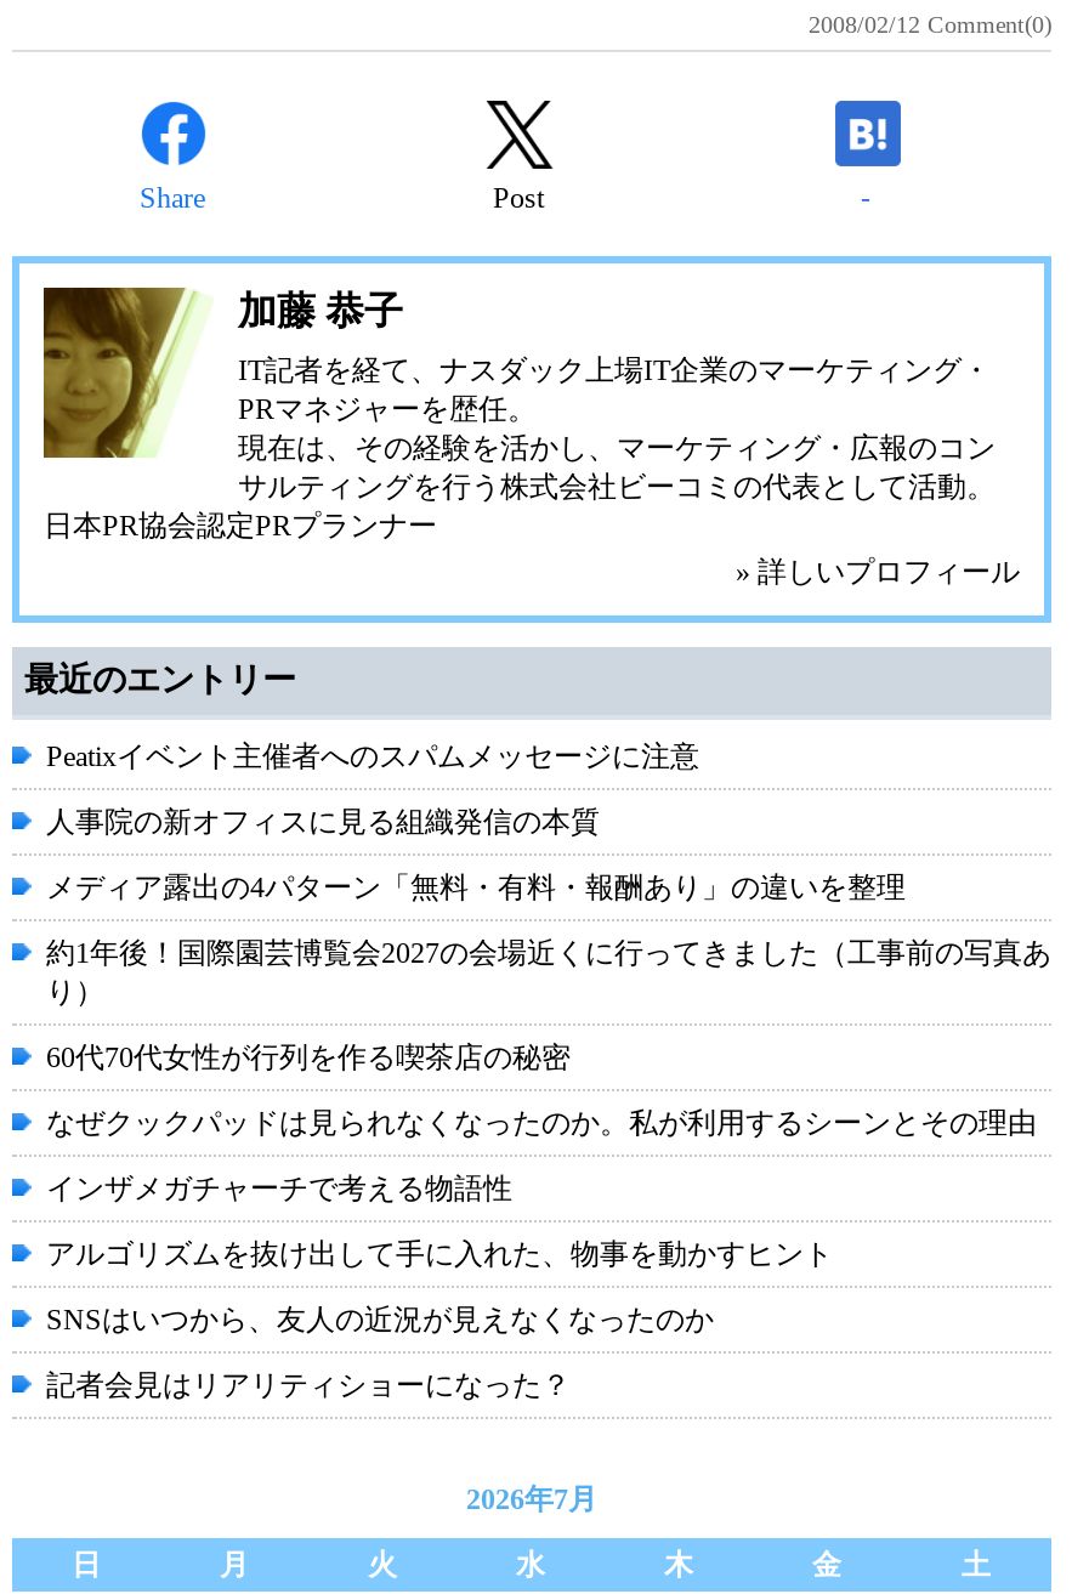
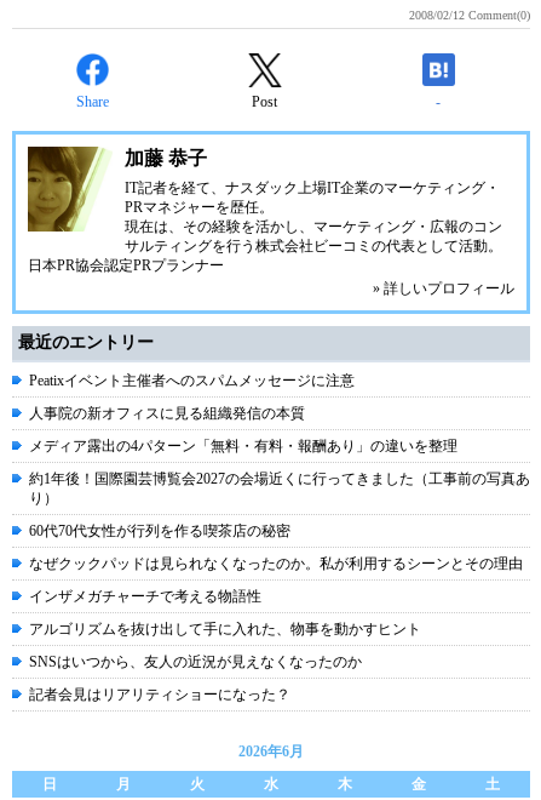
[466,1482,597,1516] 2026年7月 -> [238,743,304,760] 2026年6月

